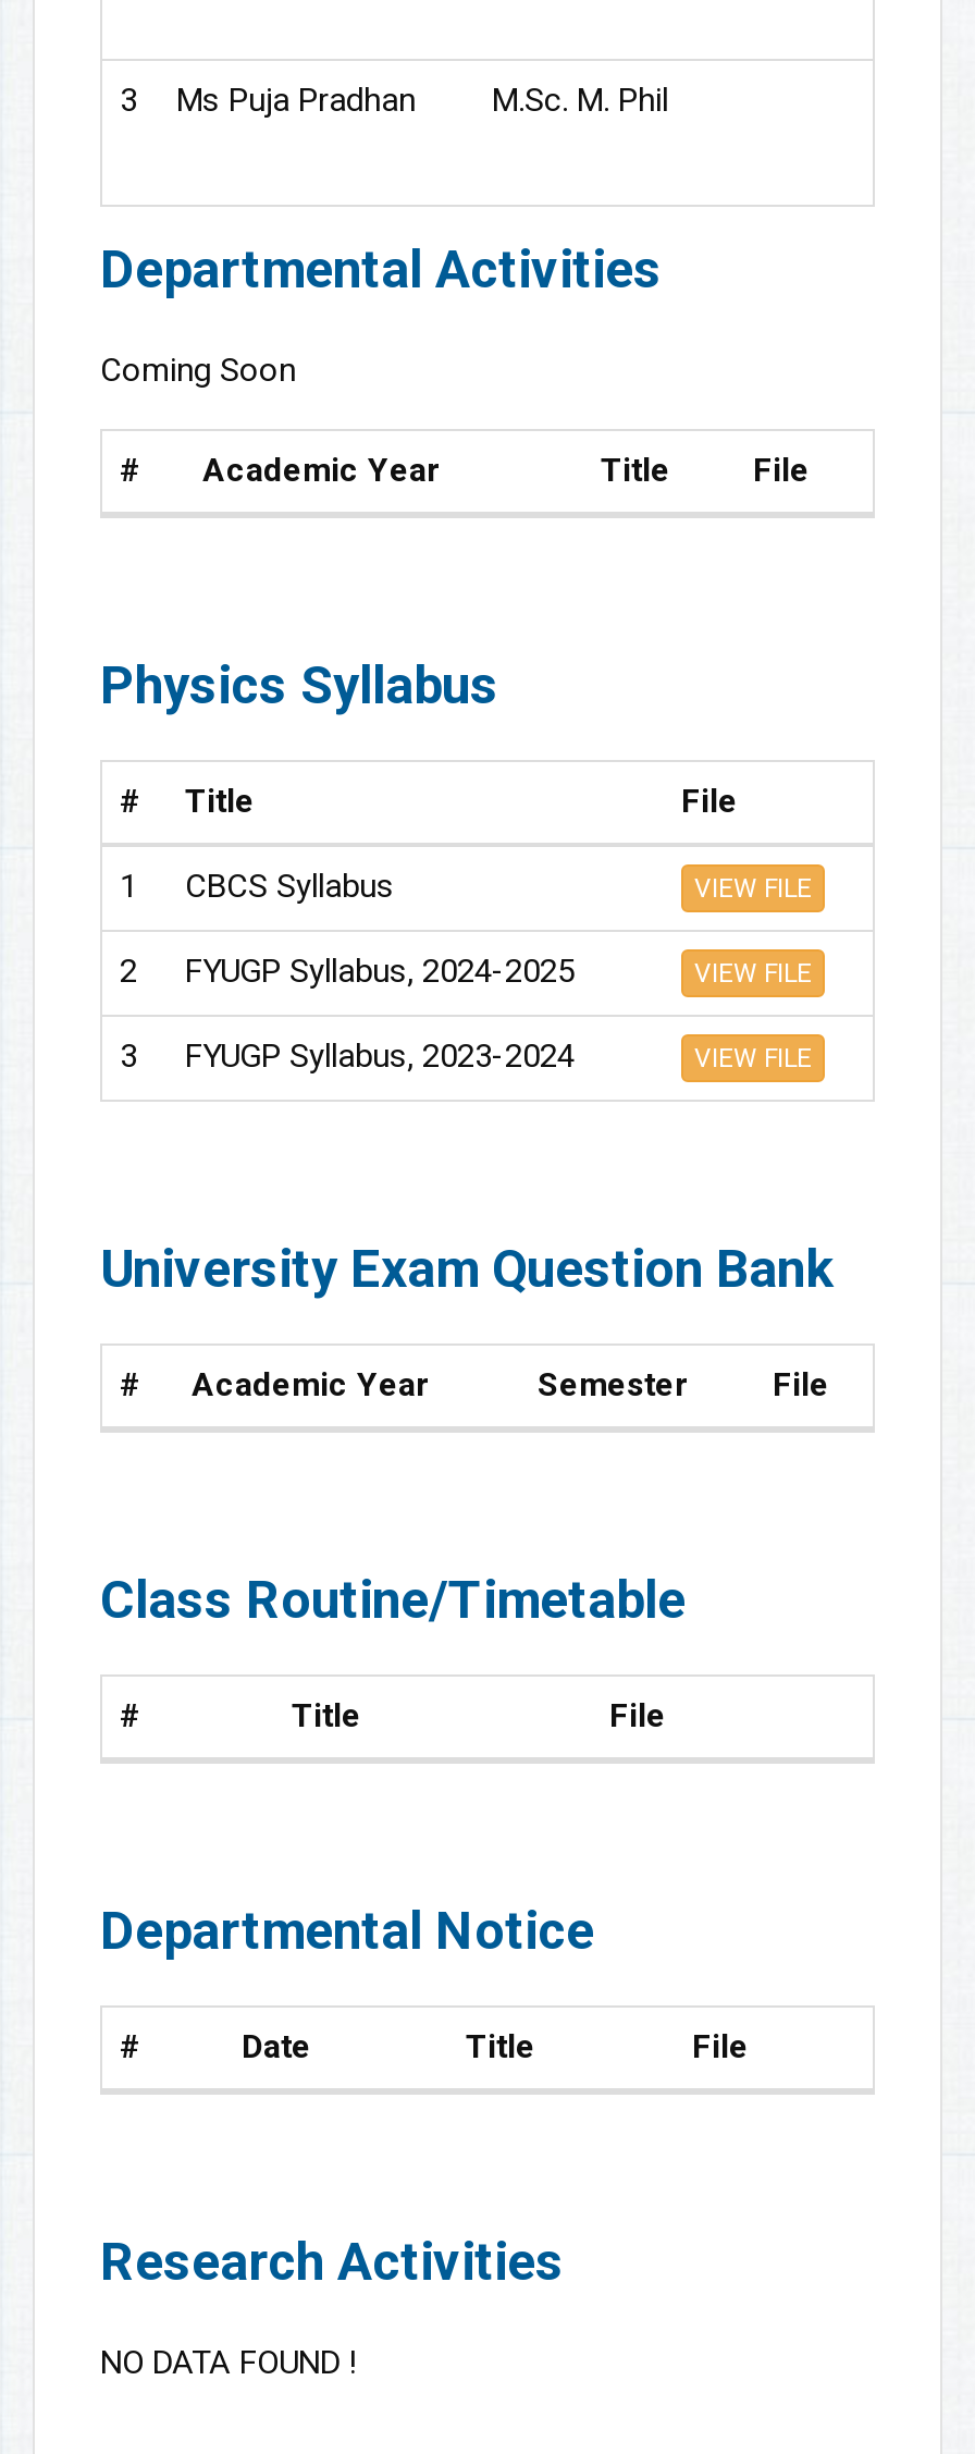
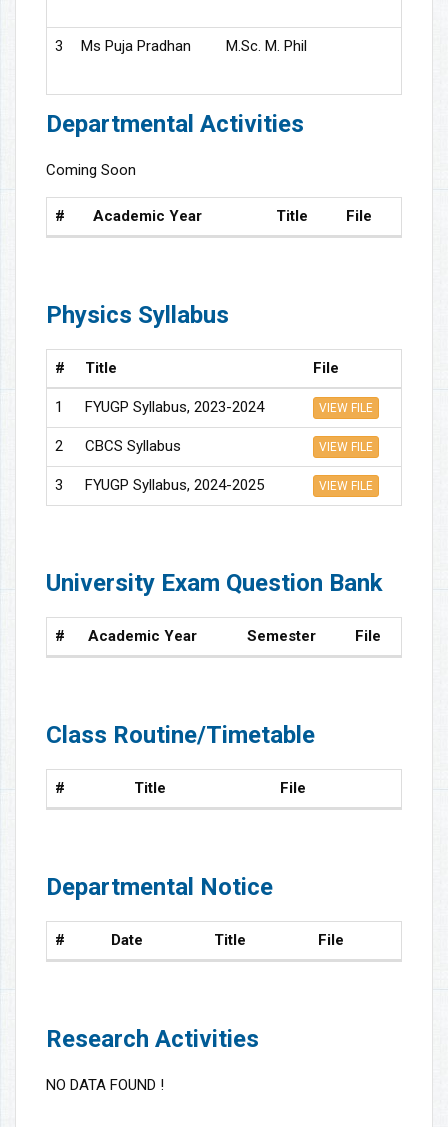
moved [185,866,394,905] -> [85,437,181,455]: CBCS Syllabus
moved [185,951,575,990] -> [85,476,264,494]: FYUGP Syllabus, 2024-2025
moved [185,1036,575,1075] -> [85,398,264,416]: FYUGP Syllabus, 2023-2024

